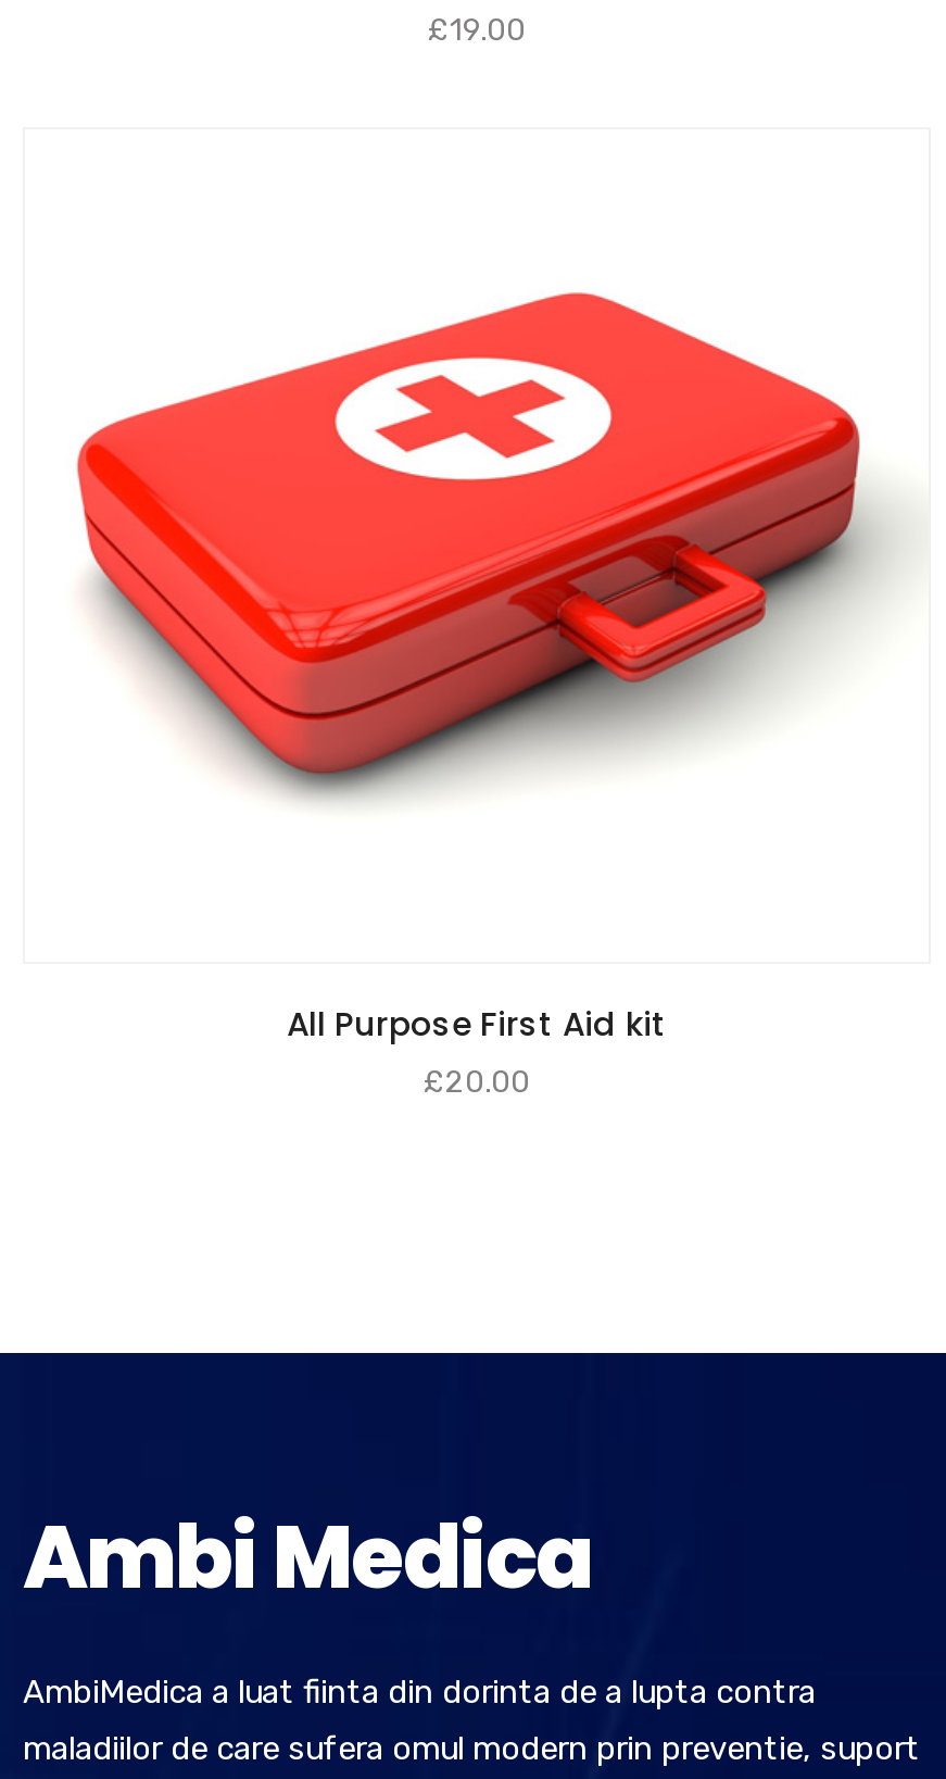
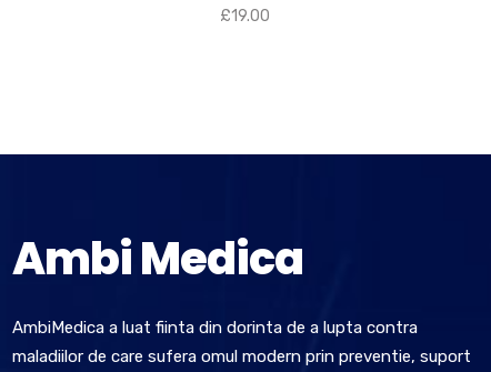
[75,291,907,802] [image] -> none
[287,1002,667,1102] All Purpose First Aid kit | £20.00 -> none

